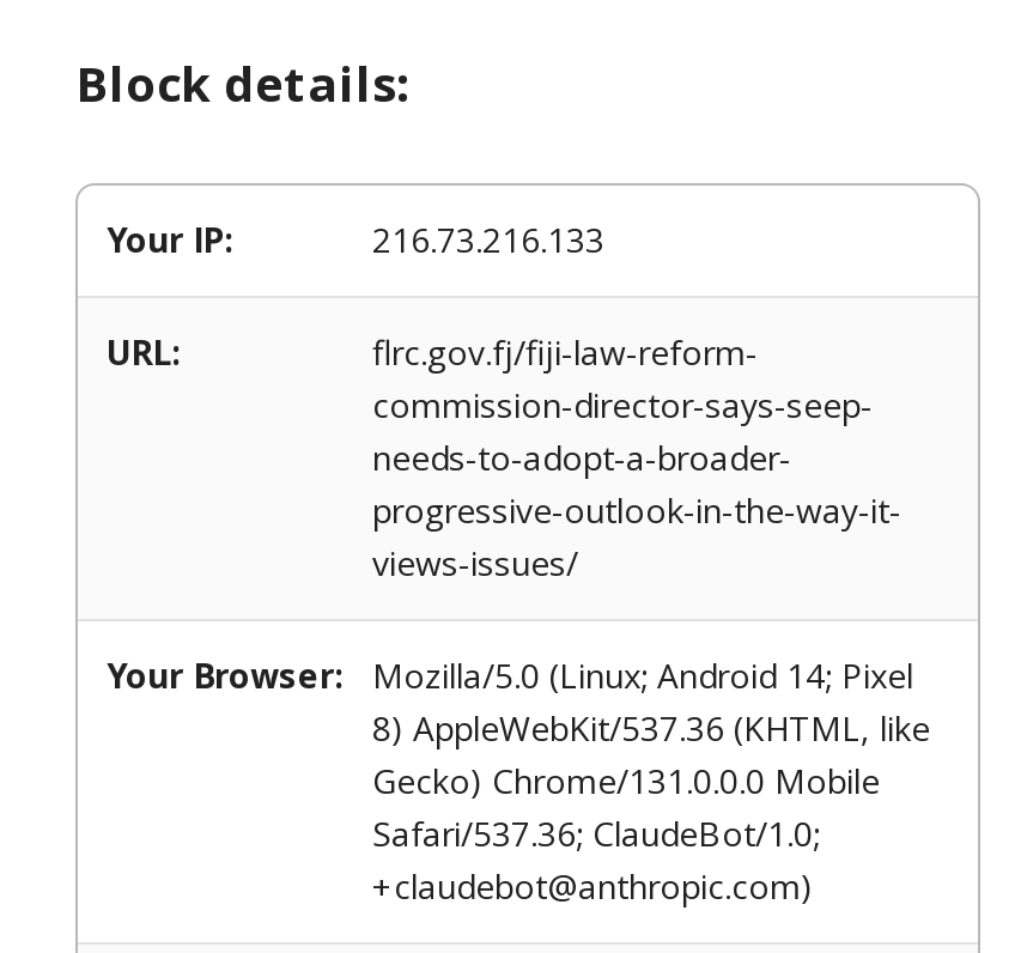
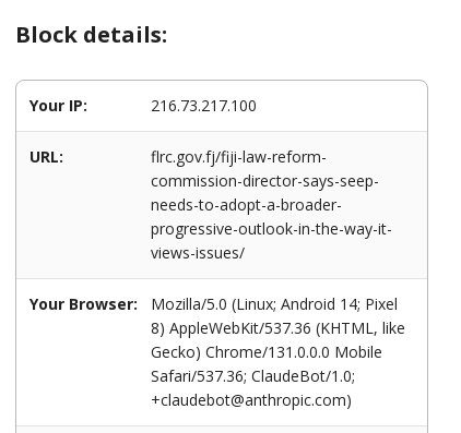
[372,217,604,262] 216.73.216.133 -> [151,95,257,116] 216.73.217.100

